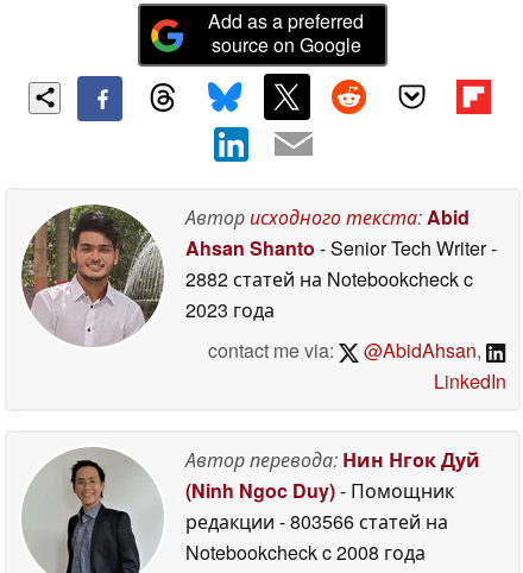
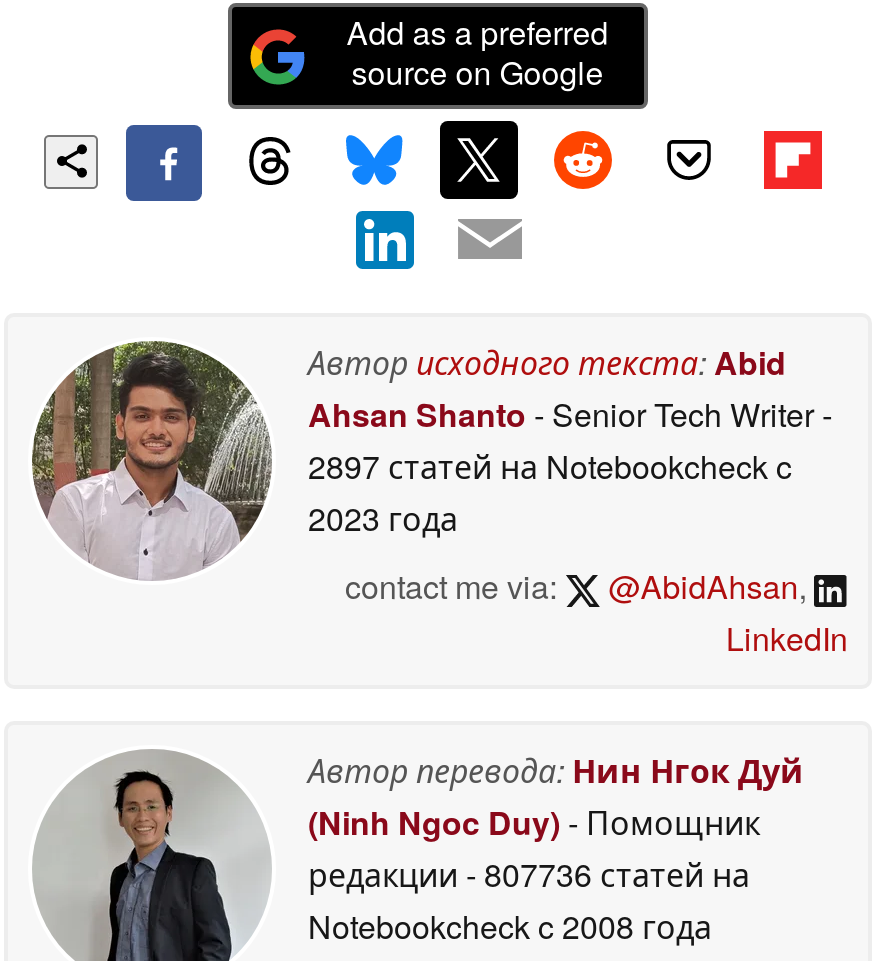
[185,265,473,292] 2882 статей на Notebookcheck c -> [308,443,792,489] 2897 статей на Notebookcheck c
[185,507,448,535] редакции - 803566 статей на -> [308,851,750,897] редакции - 807736 статей на

